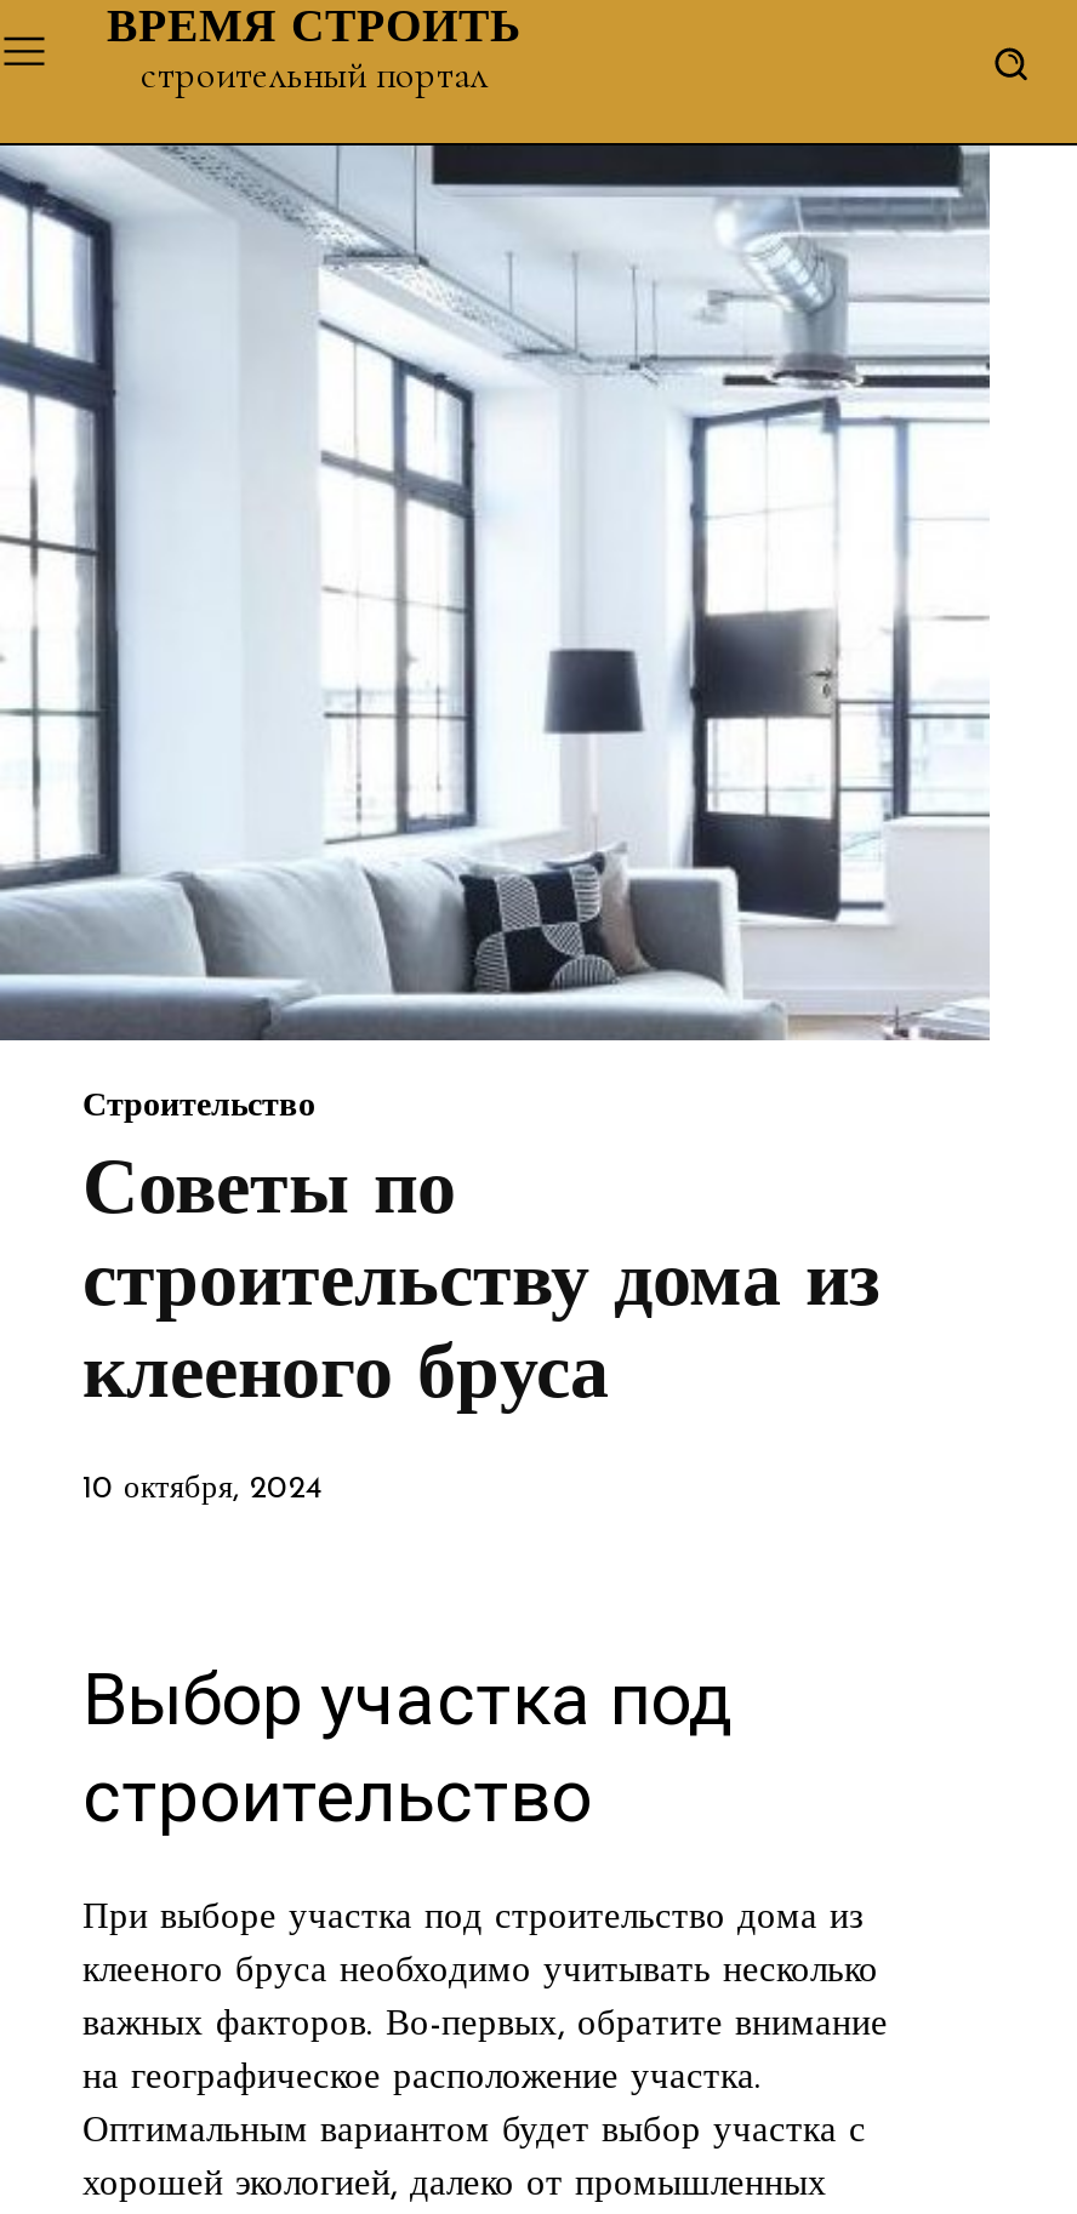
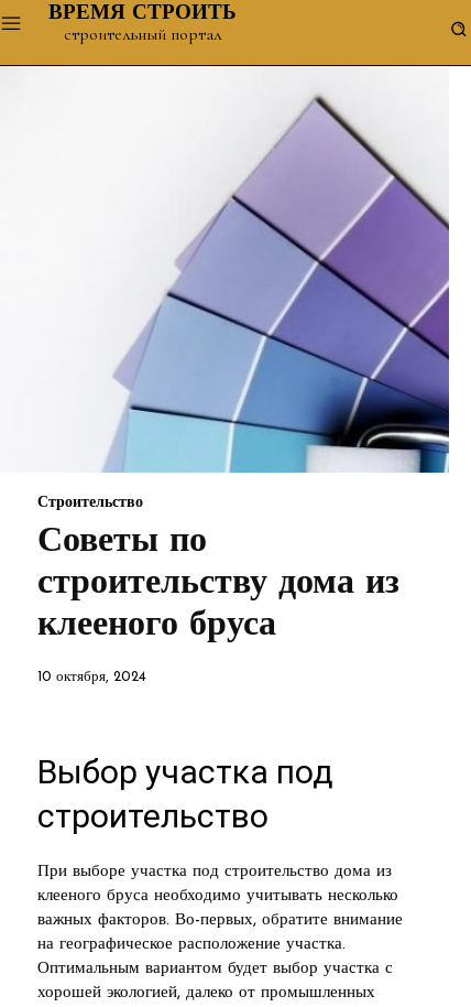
[7,143,992,1043] [image] -> [3,65,450,474] [image]

